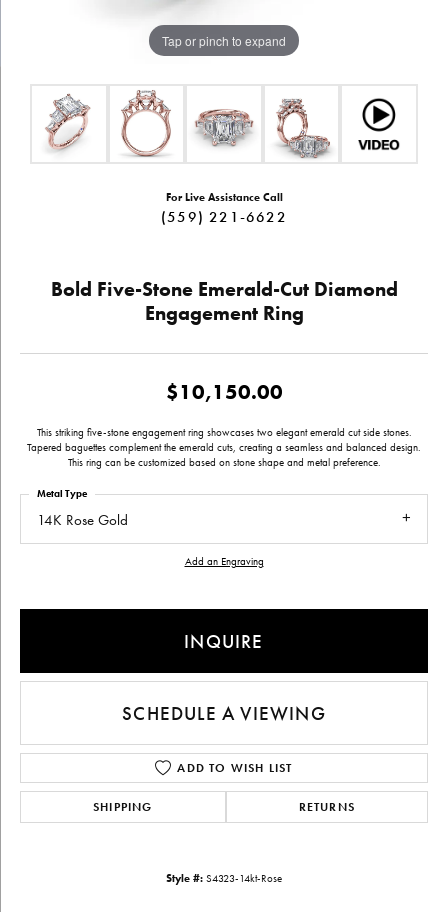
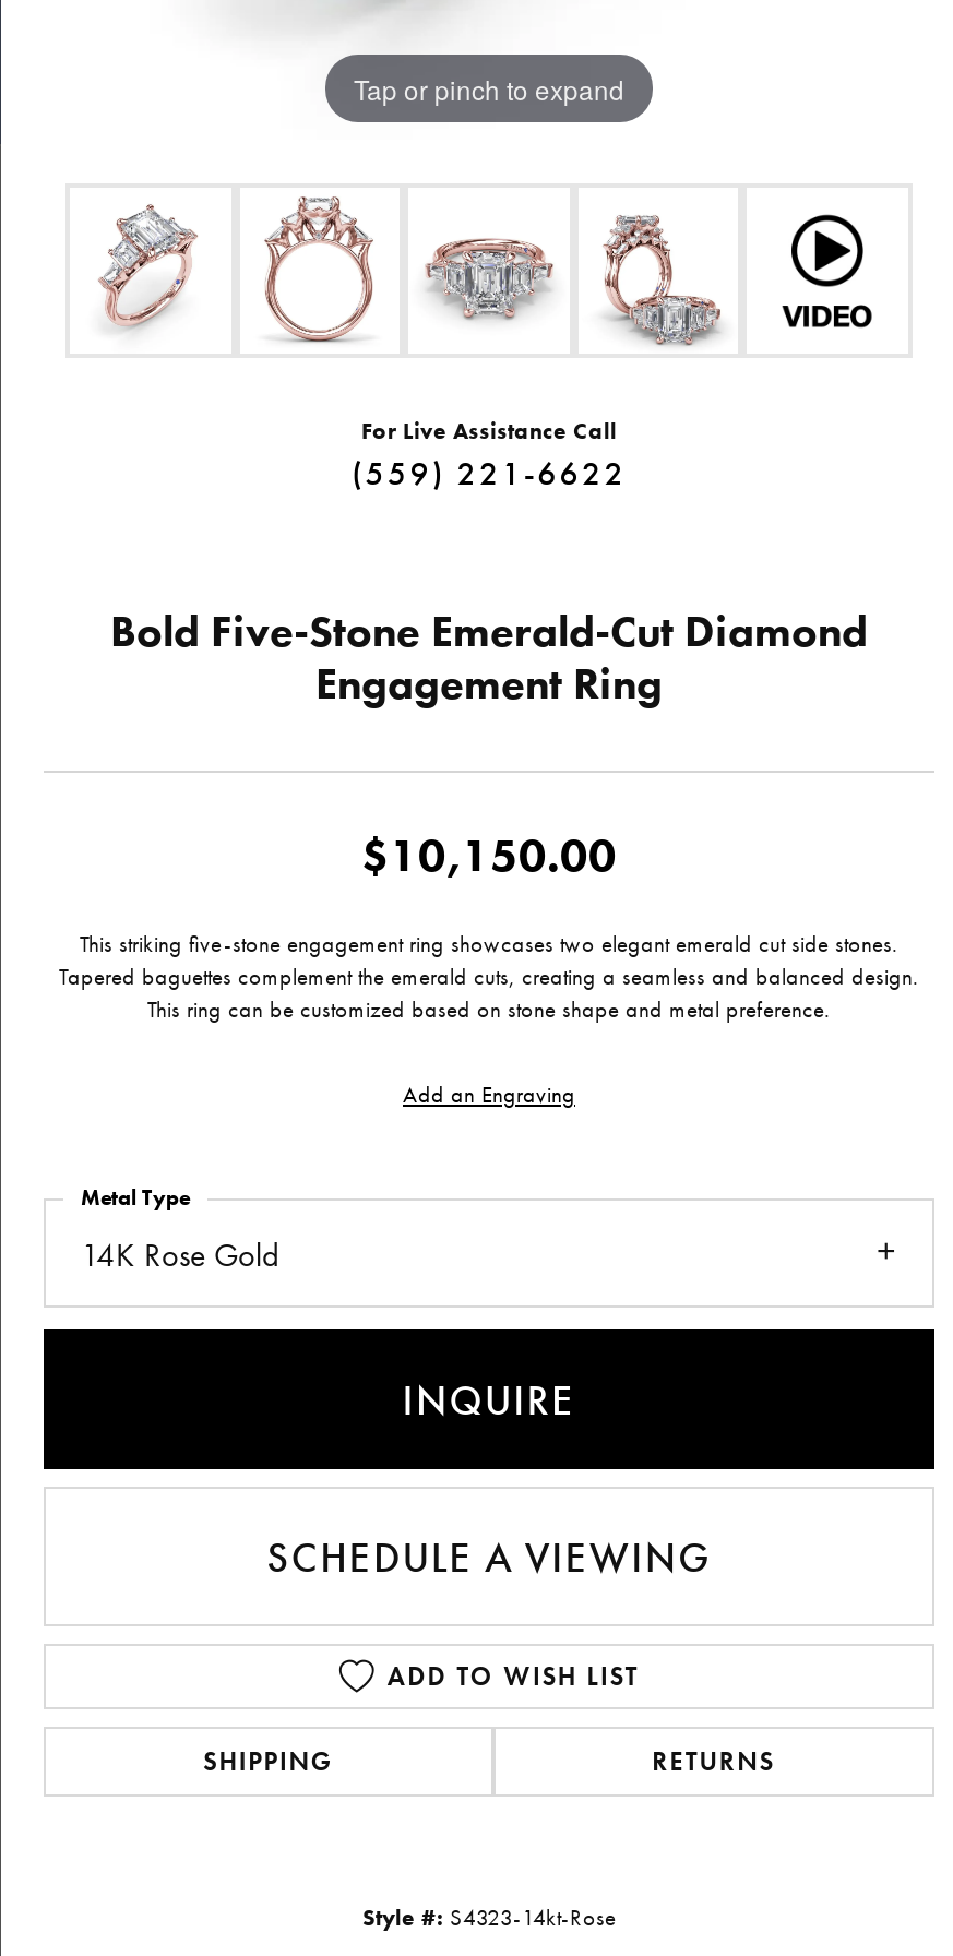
moved [37,487,128,530] -> [81,1183,279,1277]: 14K Rose Gold | Metal Type
moved [184,555,263,568] -> [403,1081,575,1109]: Add an Engraving

